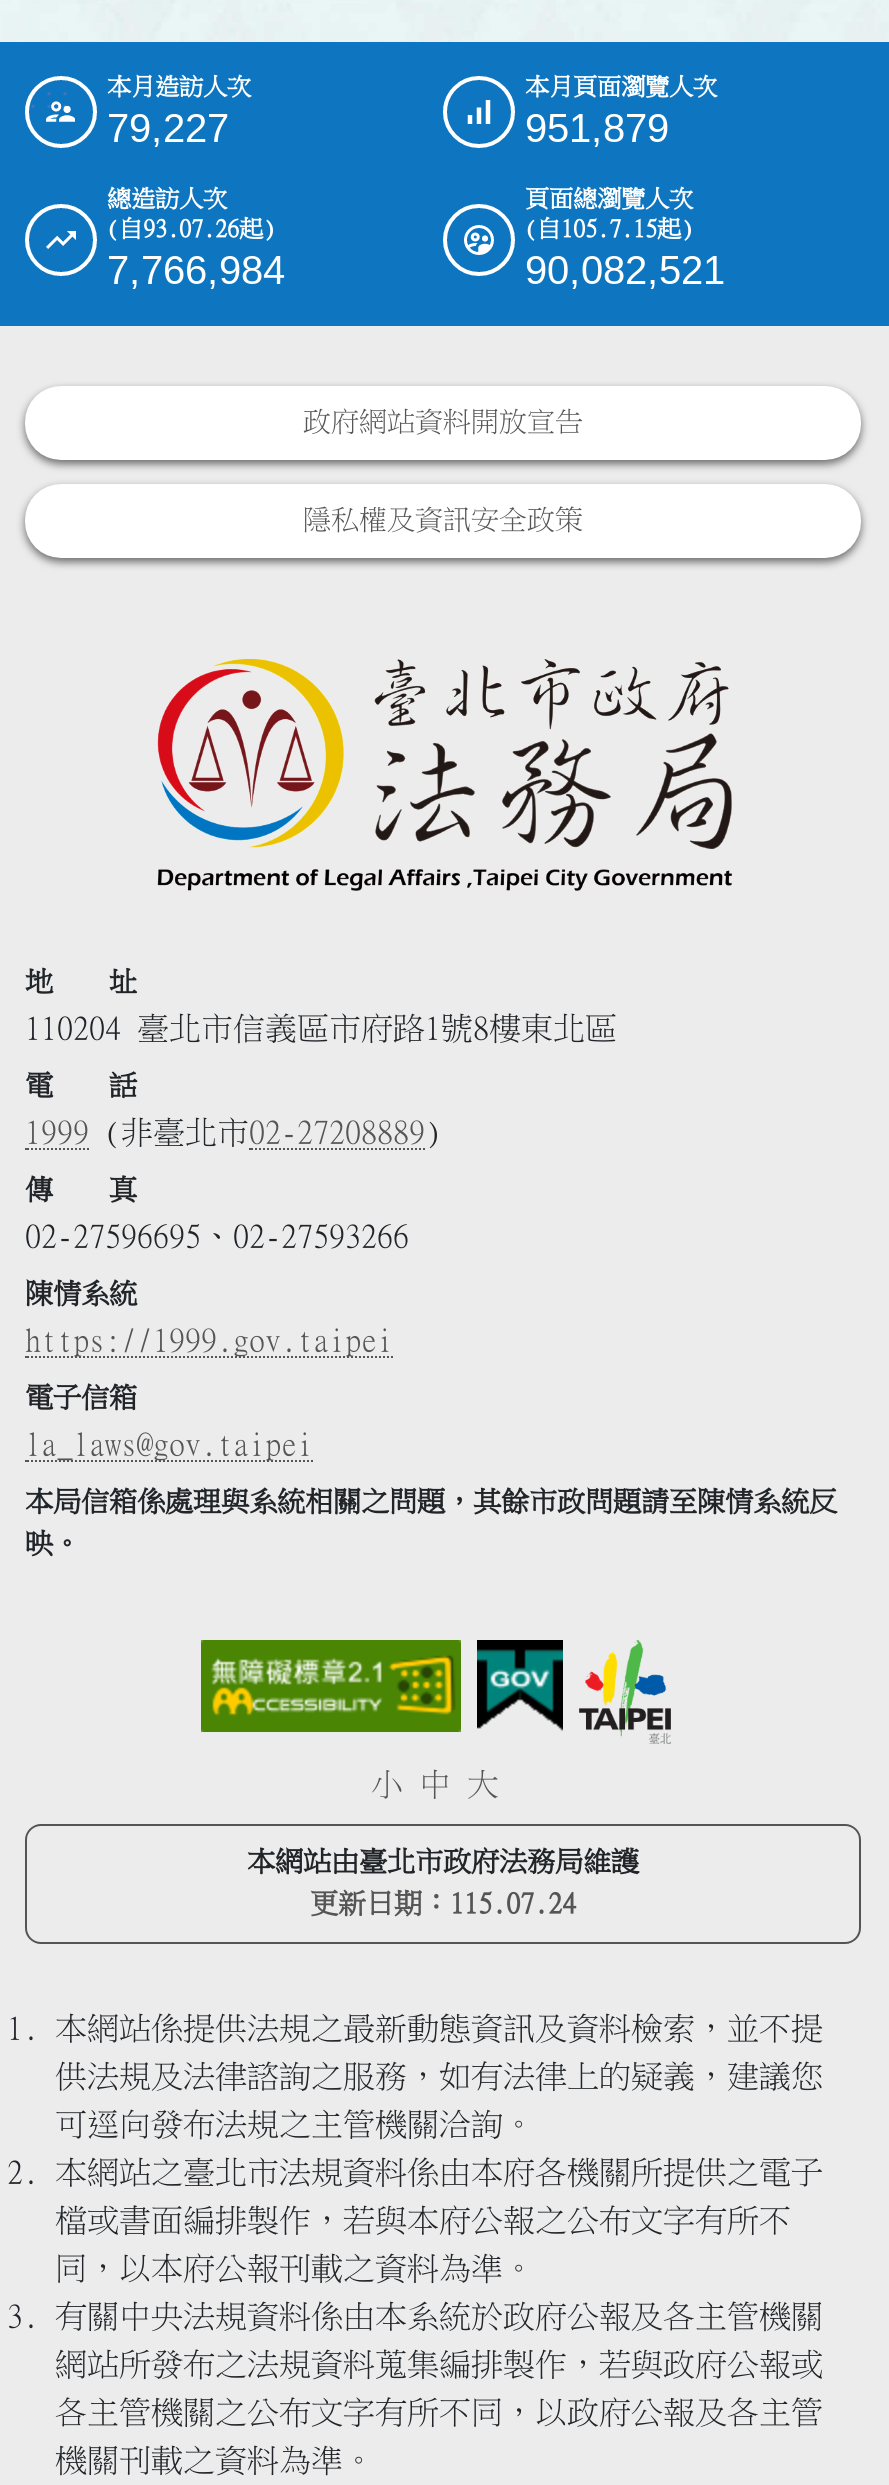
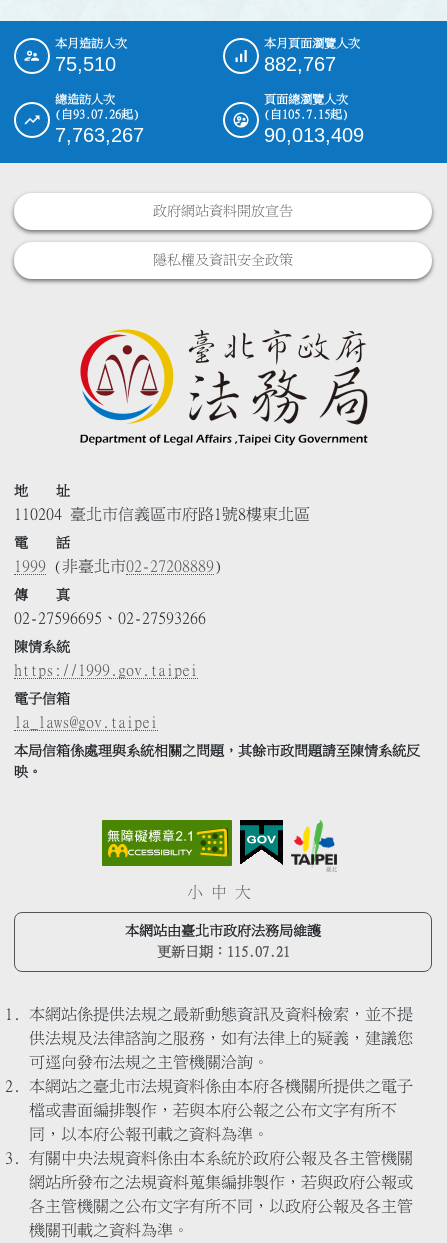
[107,105,229,149] 79,227 -> [55,53,116,75] 75,510
[525,105,669,149] 951,879 -> [264,53,336,75] 882,767
[107,247,285,291] 7,766,984 -> [55,124,144,146] 7,763,267
[525,247,725,291] 90,082,521 -> [264,124,364,146] 90,013,409
[310,1890,576,1918] 更新日期：115.07.24 -> [156,945,289,959] 更新日期：115.07.21

